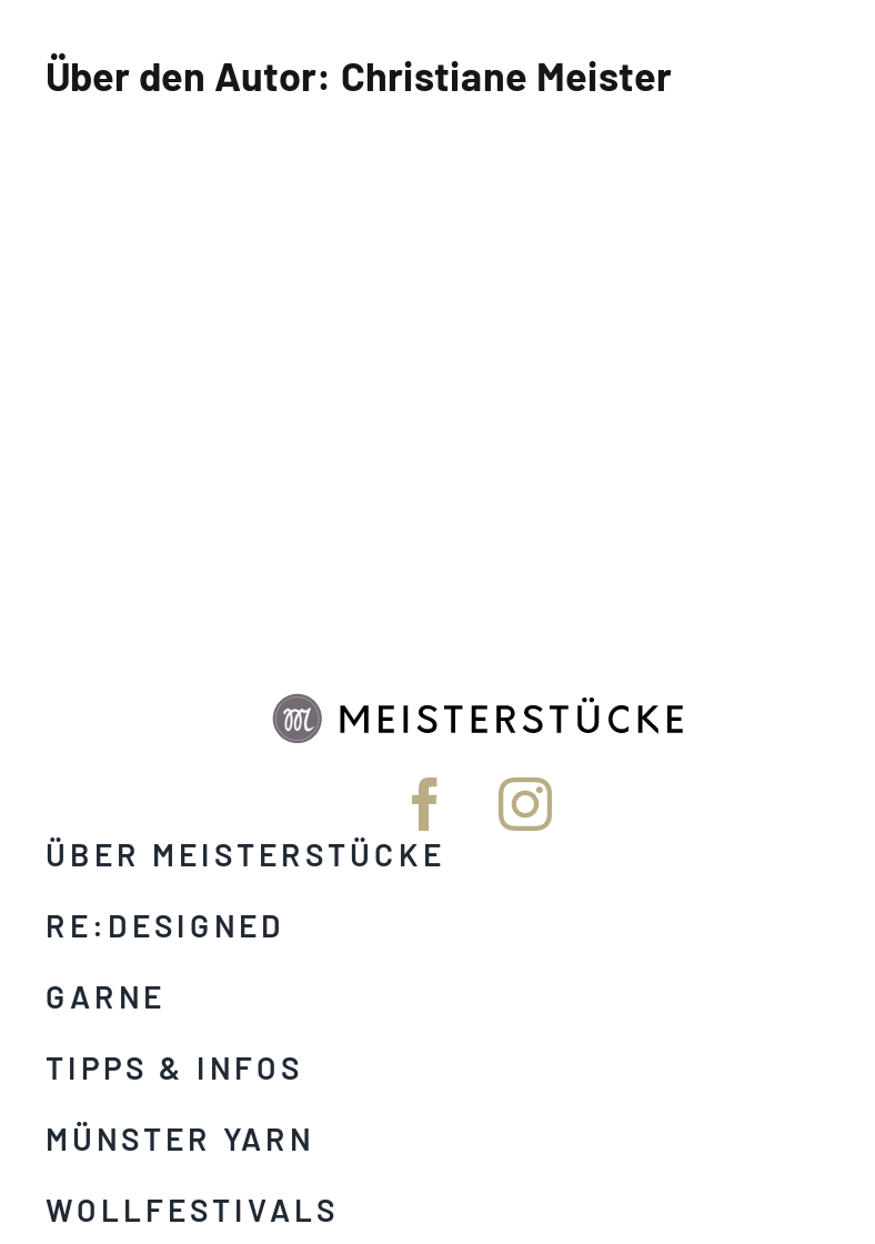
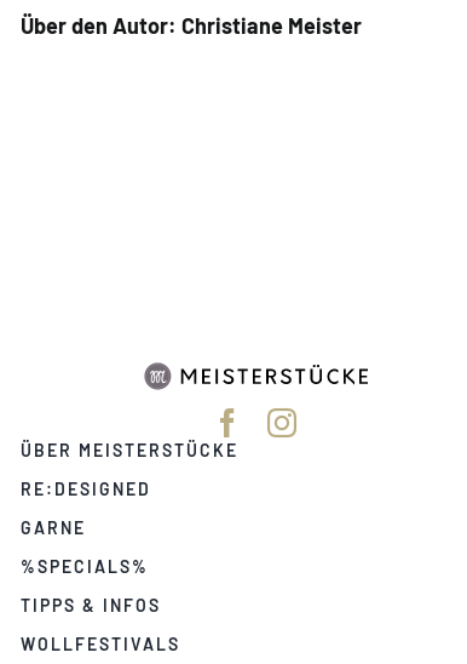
none -> [21,556,149,577] %SPECIALS%
moved [46,1048,303,1085] -> [21,595,161,616]: TIPPS & INFOS
[46,1119,314,1156] MÜNSTER YARN -> none

